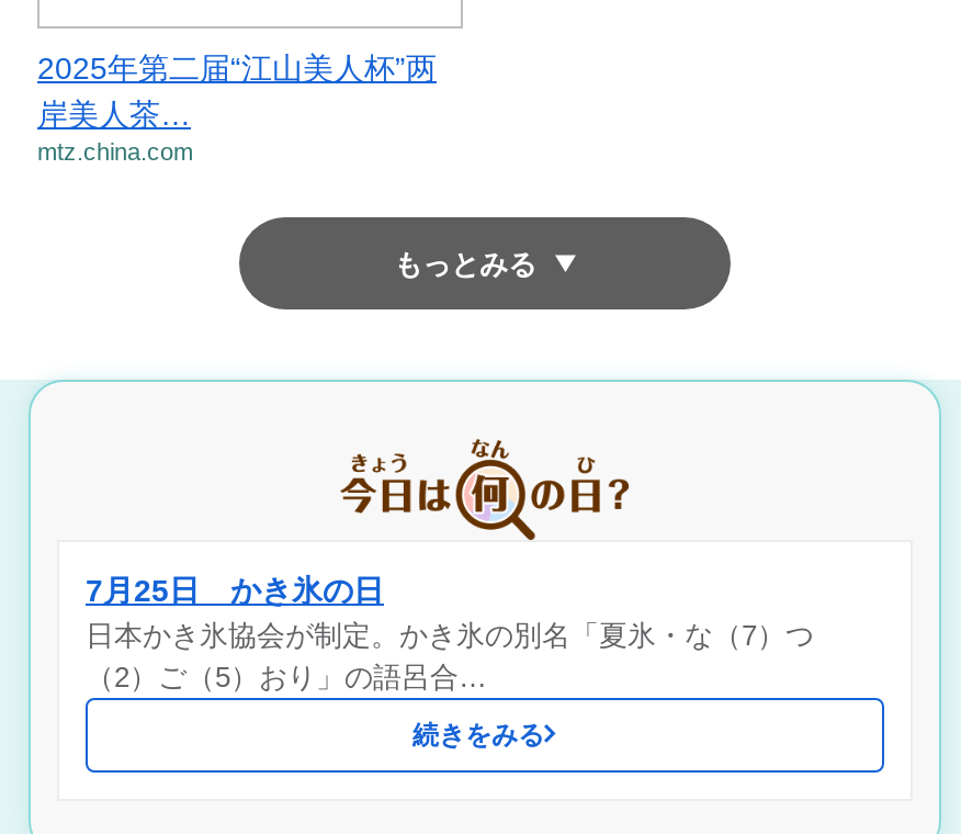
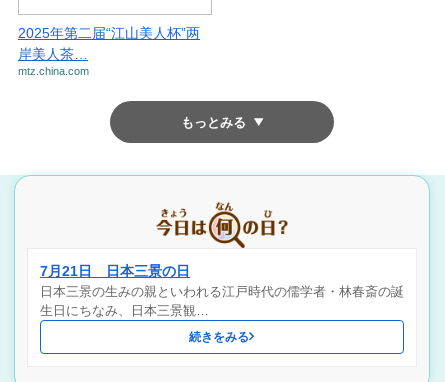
[86,572,814,693] 7月25日 かき氷の日 | 日本かき氷協会が制定。かき氷の別名「夏氷・な（7）つ | （2）ご（5）おり」の語呂合… -> [40,263,404,318] 7月21日 日本三景の日 | 日本三景の生みの親といわれる江戸時代の儒学者・林春斎の誕 | 生日にちなみ、日本三景観…

